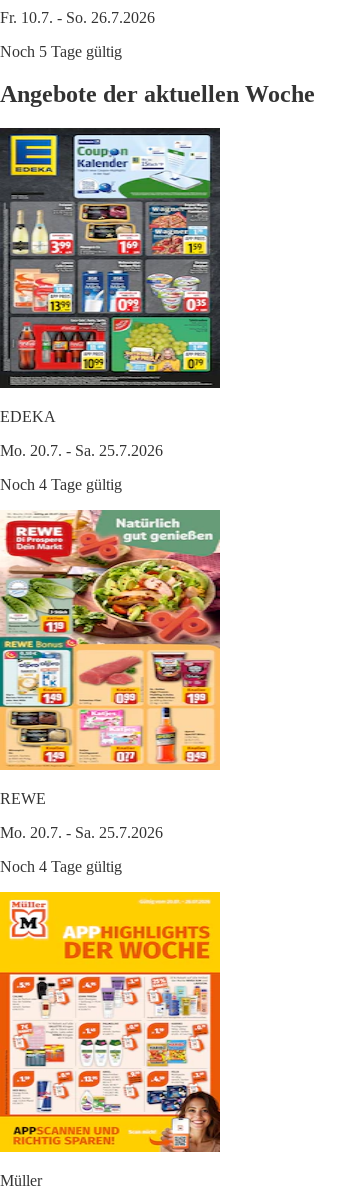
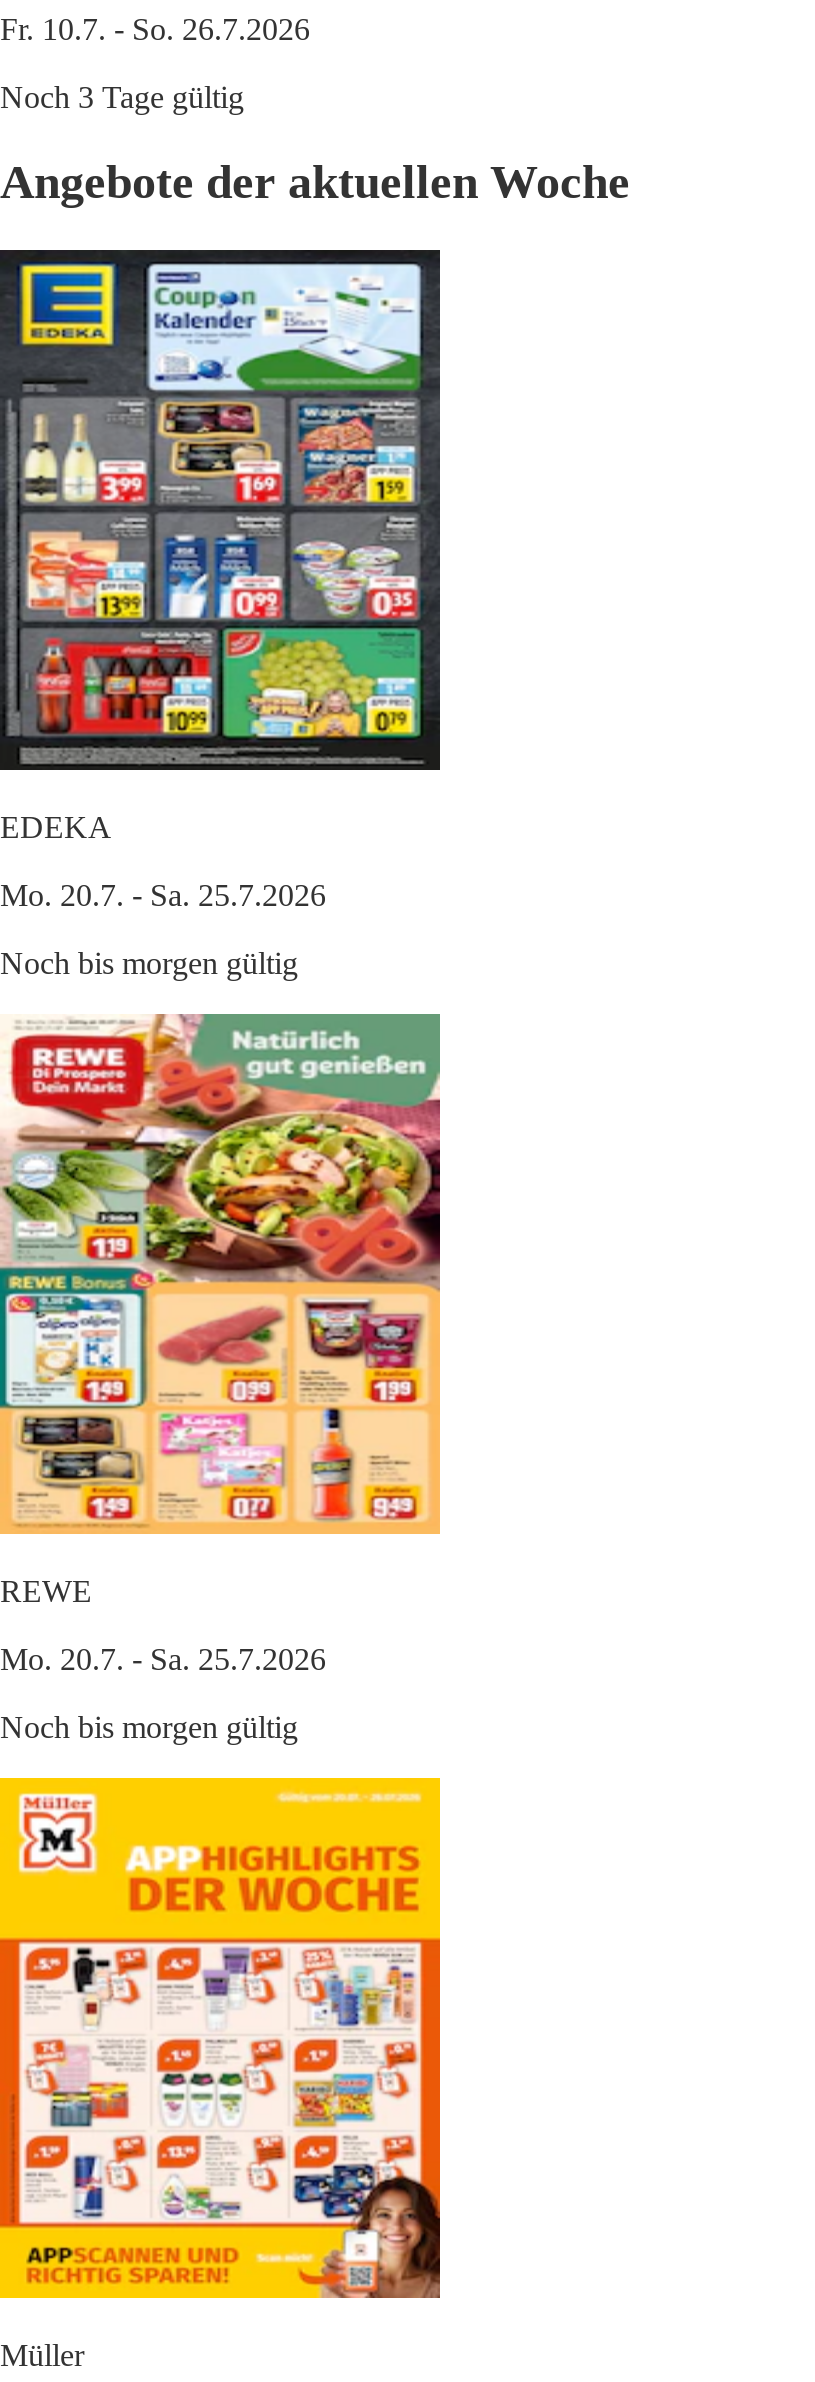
[0,43,122,60] Noch 5 Tage gültig -> [0,80,244,114] Noch 3 Tage gültig
[0,476,122,493] Noch 4 Tage gültig -> [0,946,298,980] Noch bis morgen gültig
[0,858,122,875] Noch 4 Tage gültig -> [0,1710,298,1744] Noch bis morgen gültig

